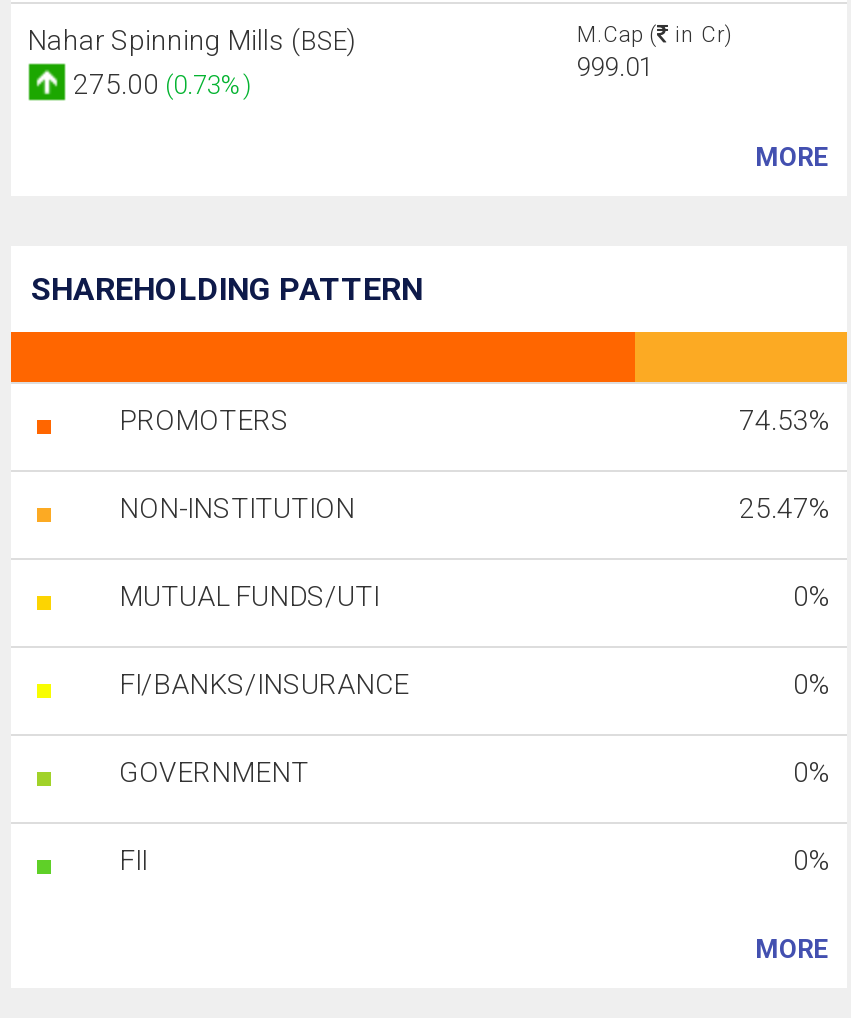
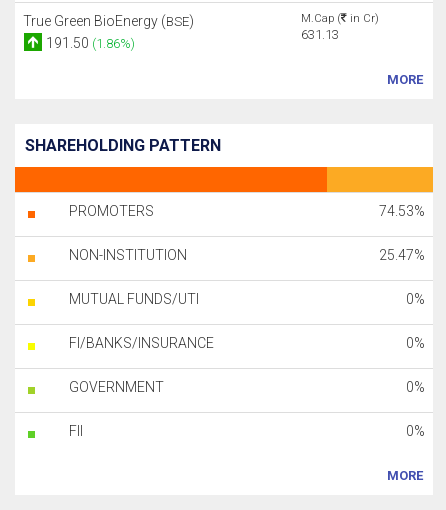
[27,24,357,56] Nahar Spinning Mills (BSE) -> [23,13,194,29] True Green BioEnergy (BSE)
[577,52,653,82] 999.01 -> [301,27,339,42] 631.13
[67,68,251,100] 275.00 (0.73%) -> [43,35,135,51] 191.50 (1.86%)

